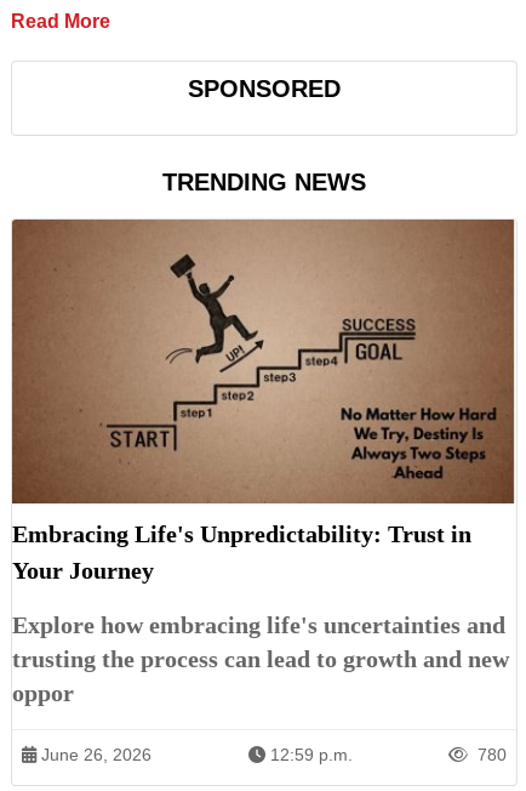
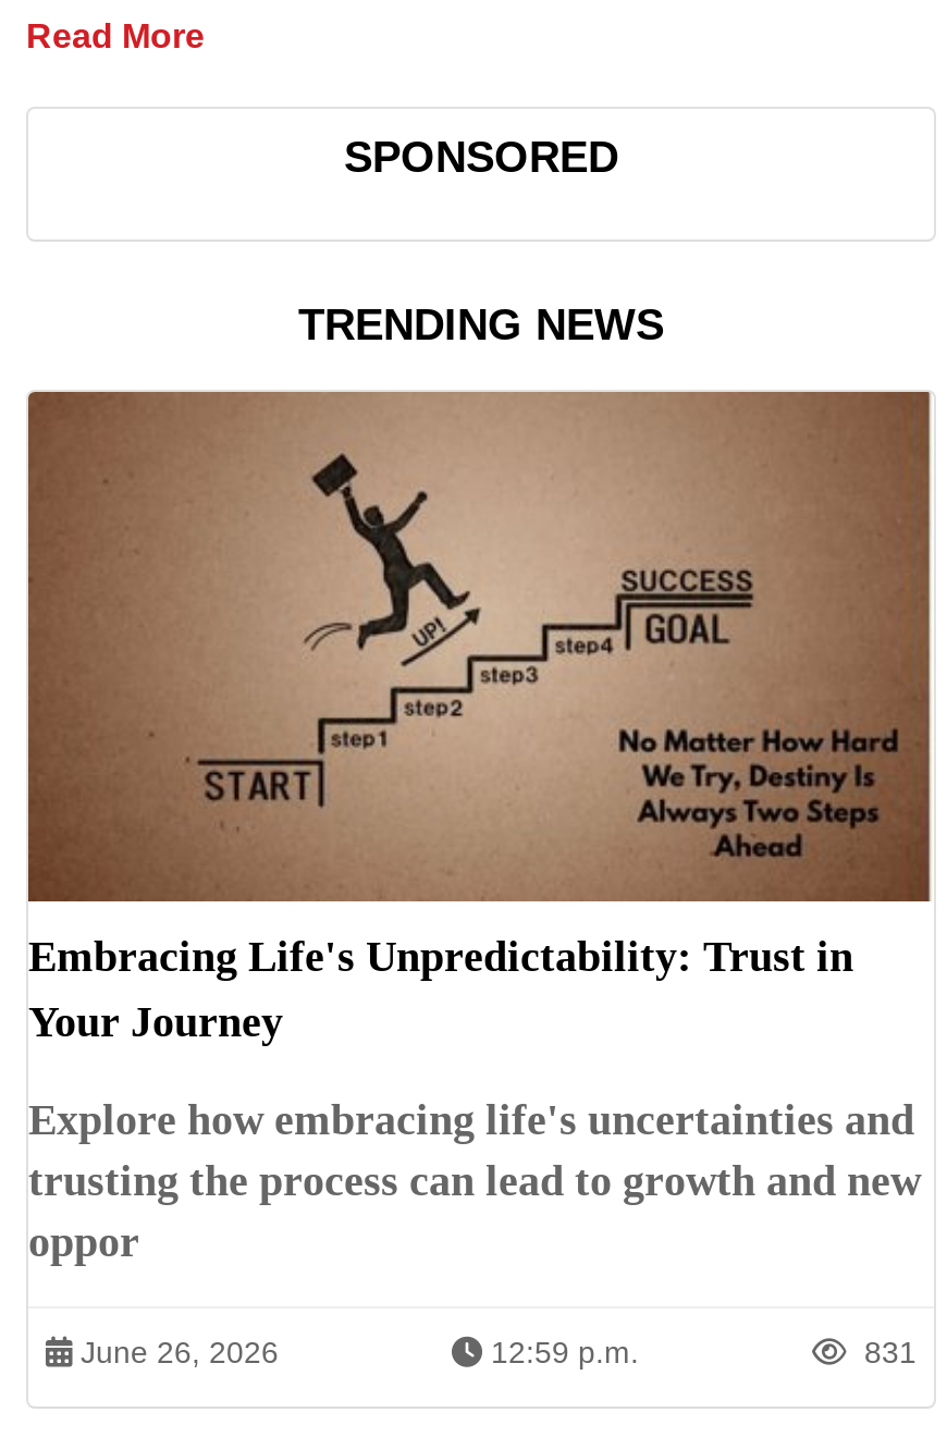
[478,745,507,765] 780 -> [864,1335,917,1370] 831

